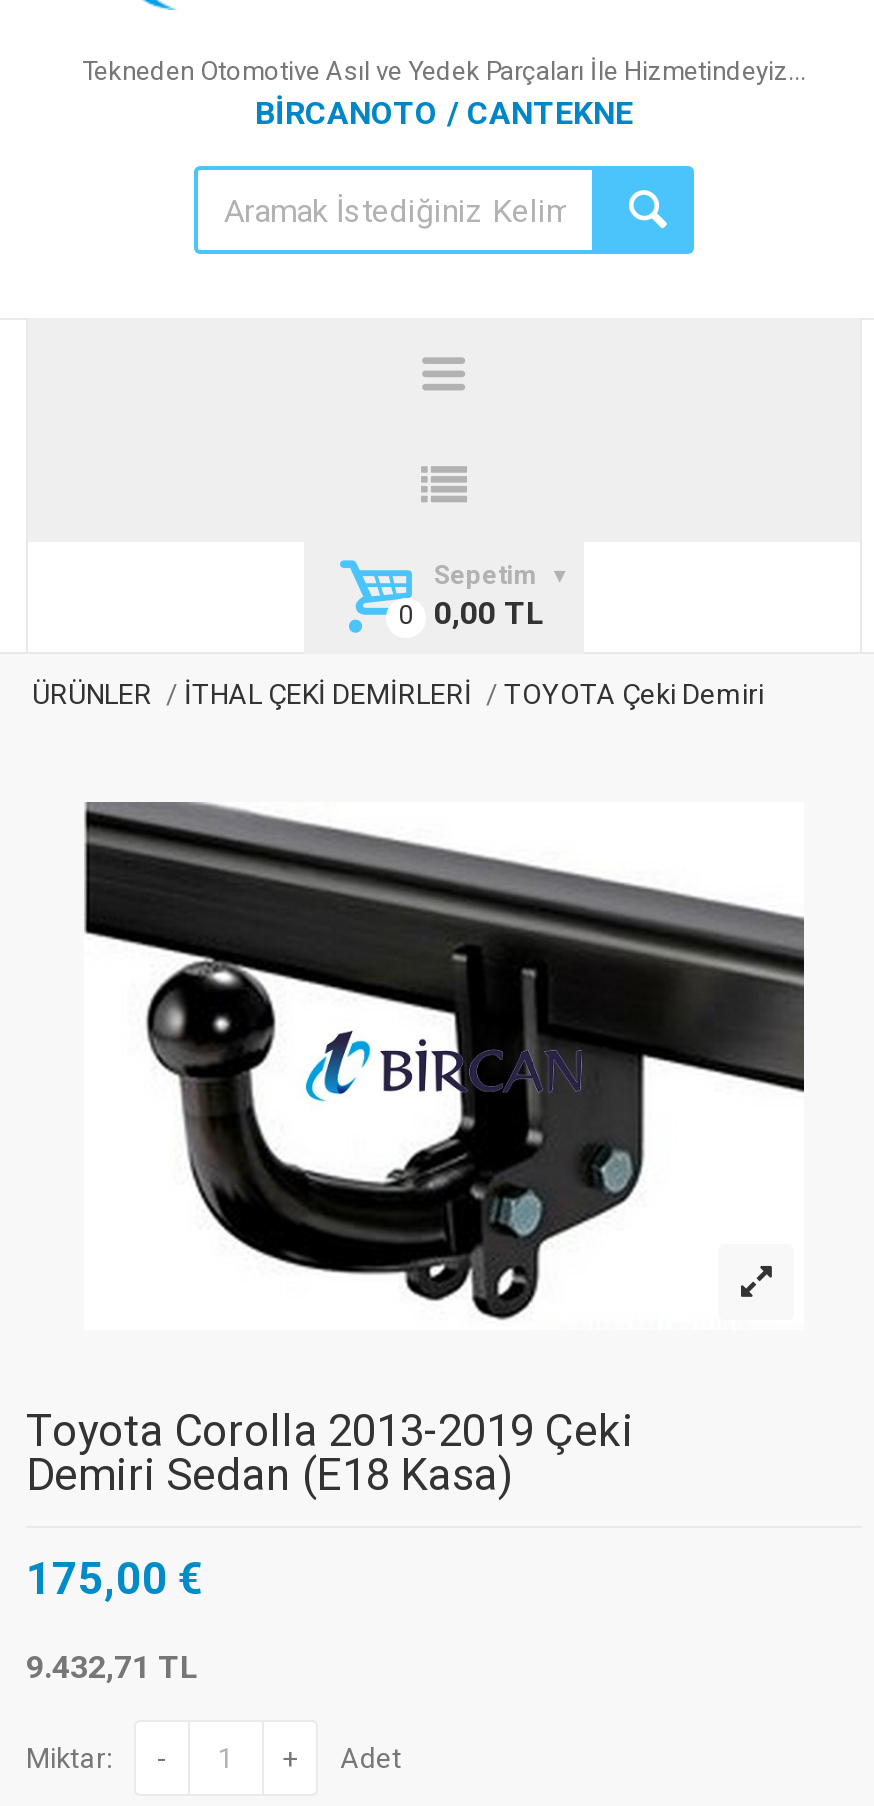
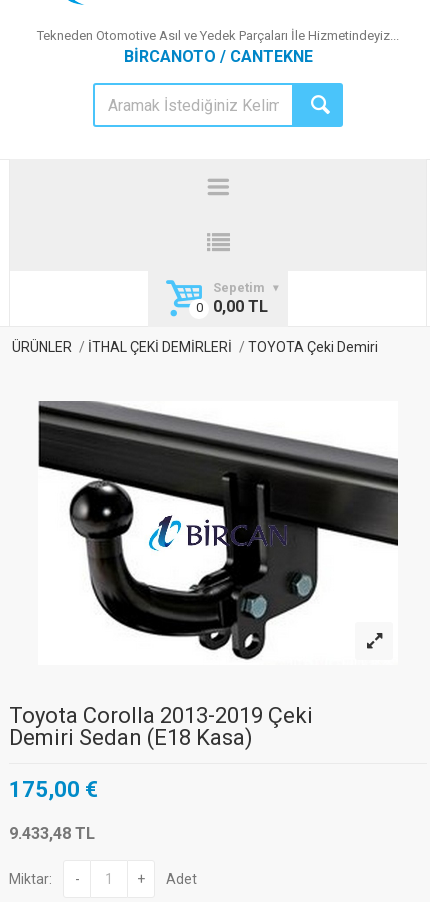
[26,1649,198,1687] 9.432,71 TL -> [9,824,95,843] 9.433,48 TL

